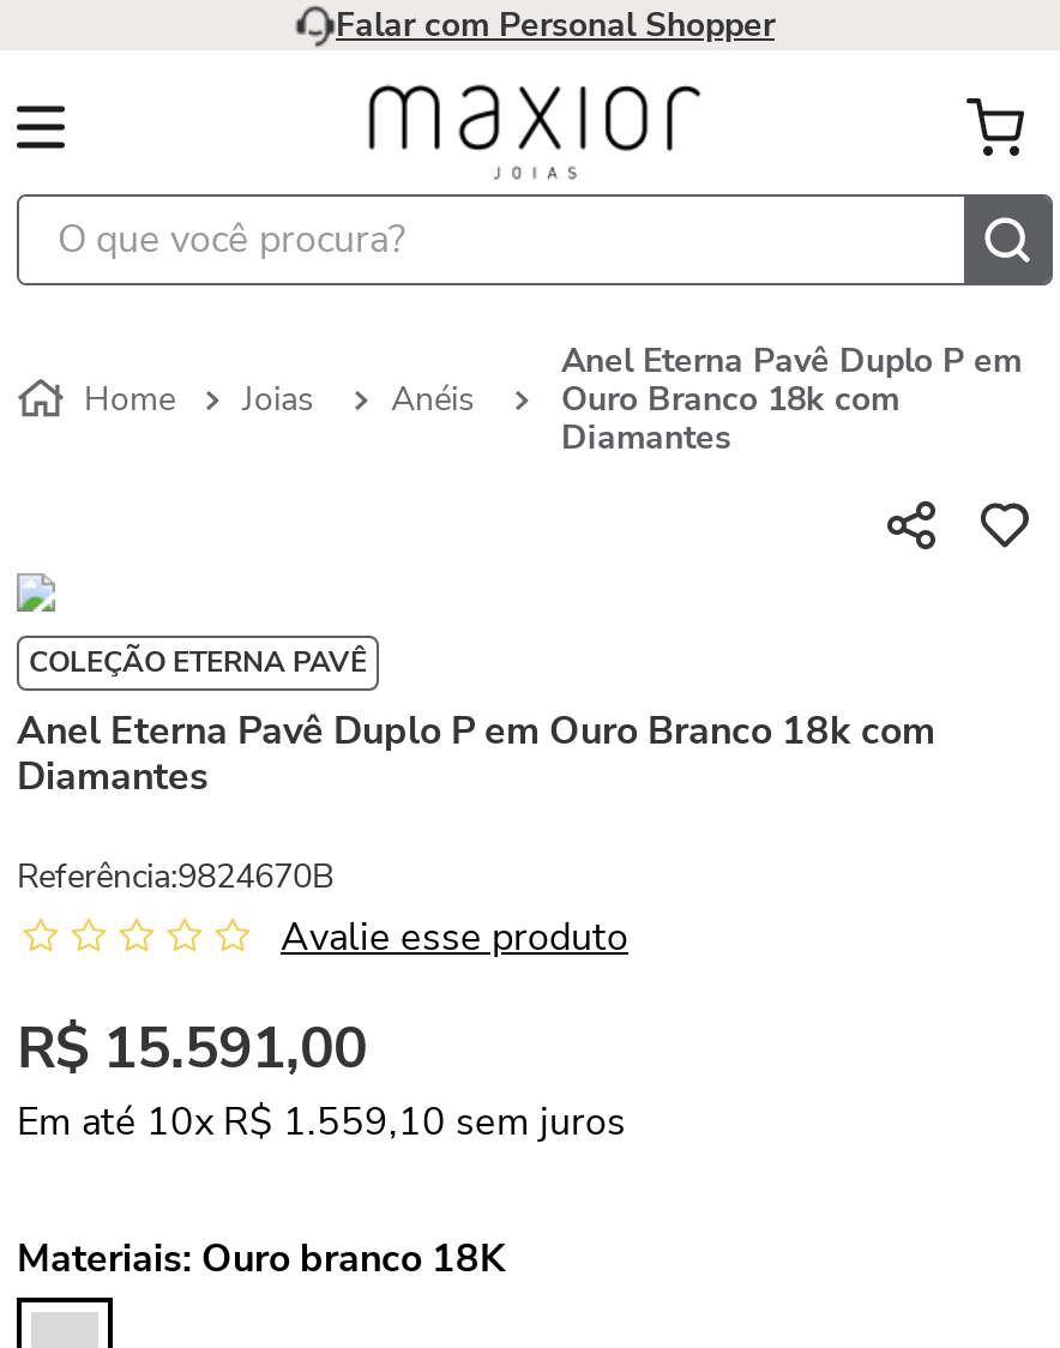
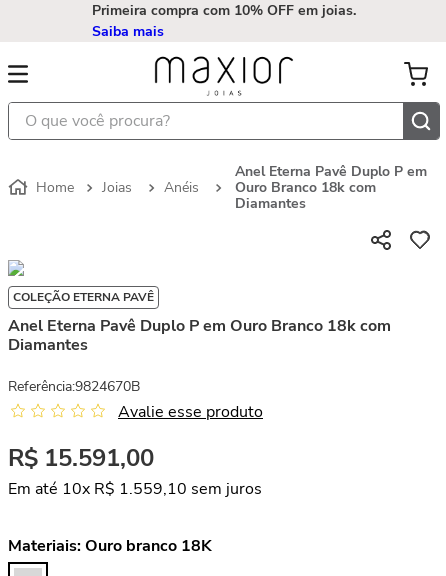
[336,2,775,48] Falar com Personal Shopper -> [92,1,356,41] Primeira compra com 10% OFF em joias. | Saiba mais

